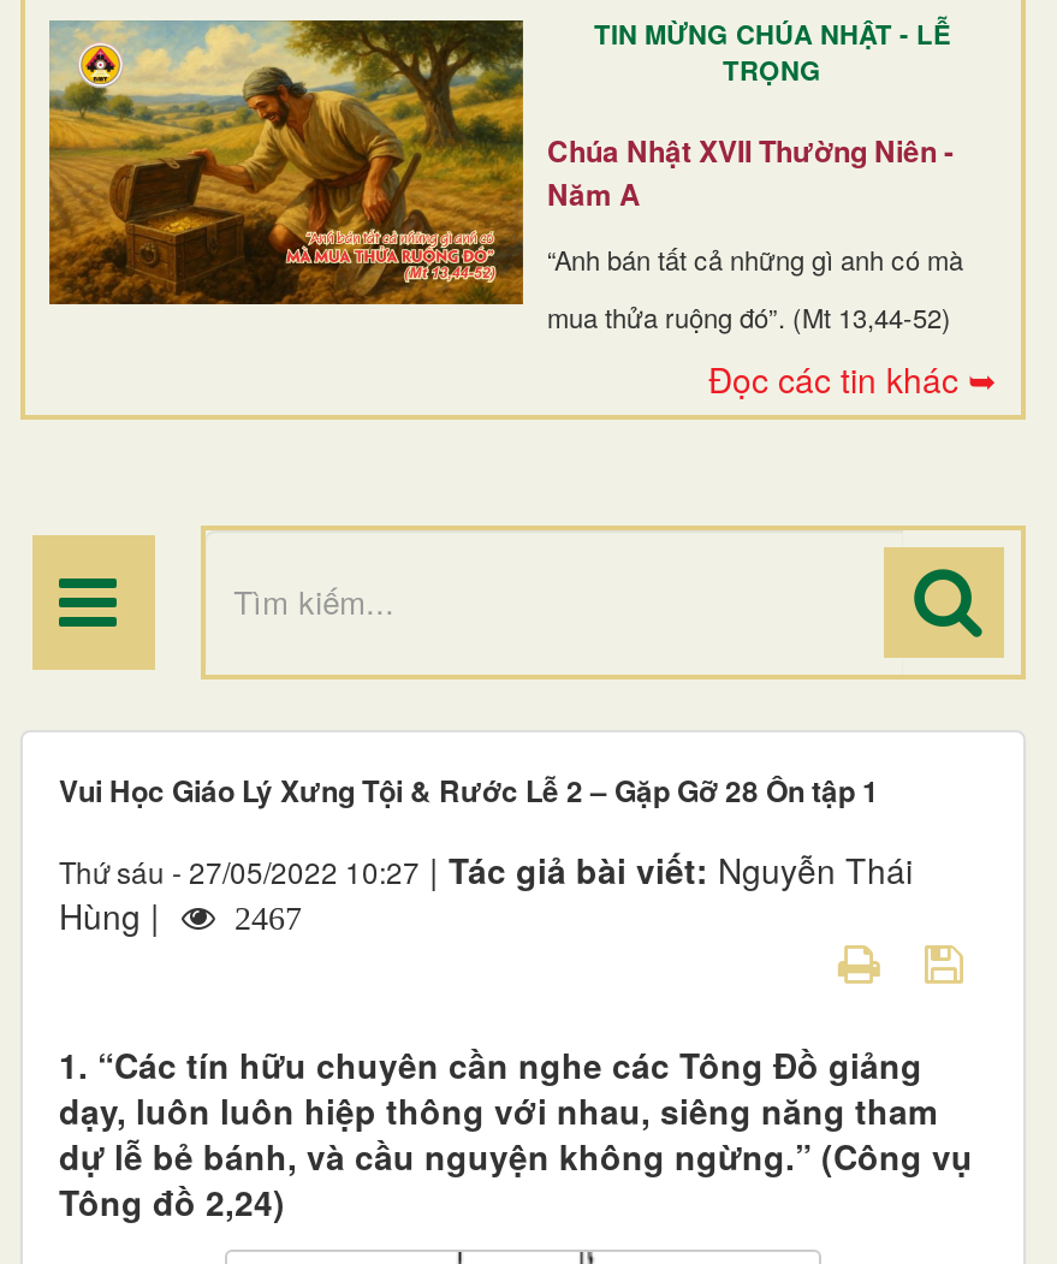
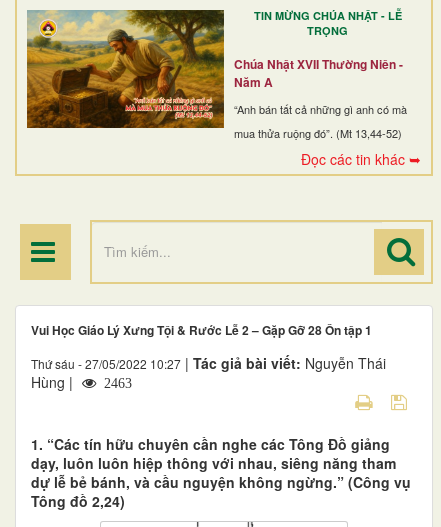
[215,900,302,933] 2467 -> [96,375,132,389] 2463

